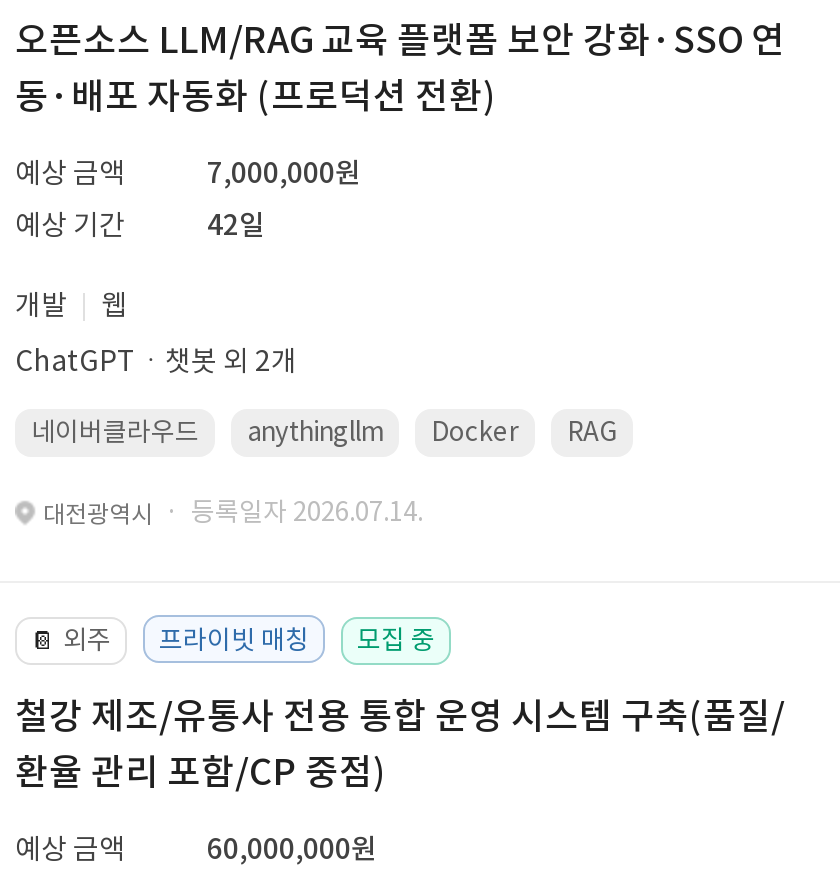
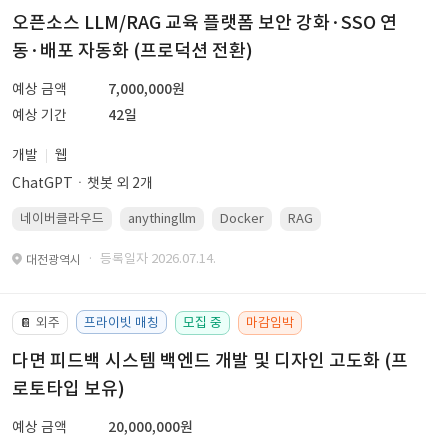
[15,693,785,795] 철강 제조/유통사 전용 통합 운영 시스템 구축(품질/ | 환율 관리 포함/CP 중점) -> [12,314,408,400] 마감임박 | 다면 피드백 시스템 백엔드 개발 및 디자인 고도화 (프 | 로토타입 보유)
[207,831,377,867] 60,000,000원 -> [108,418,193,436] 20,000,000원

